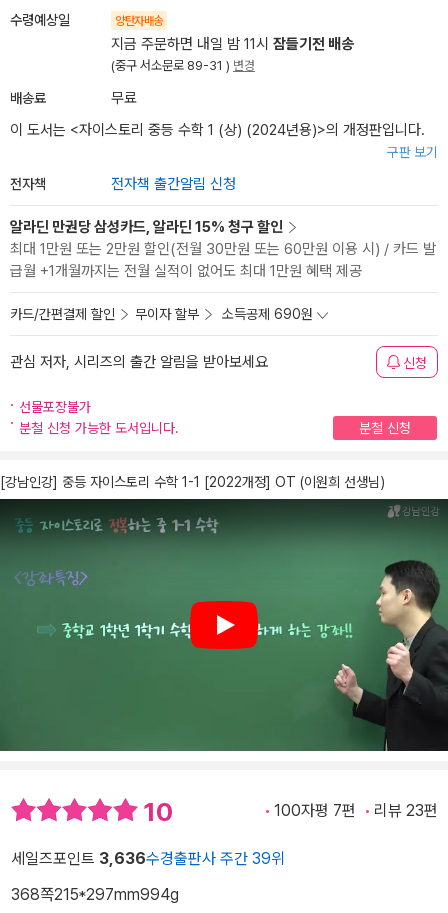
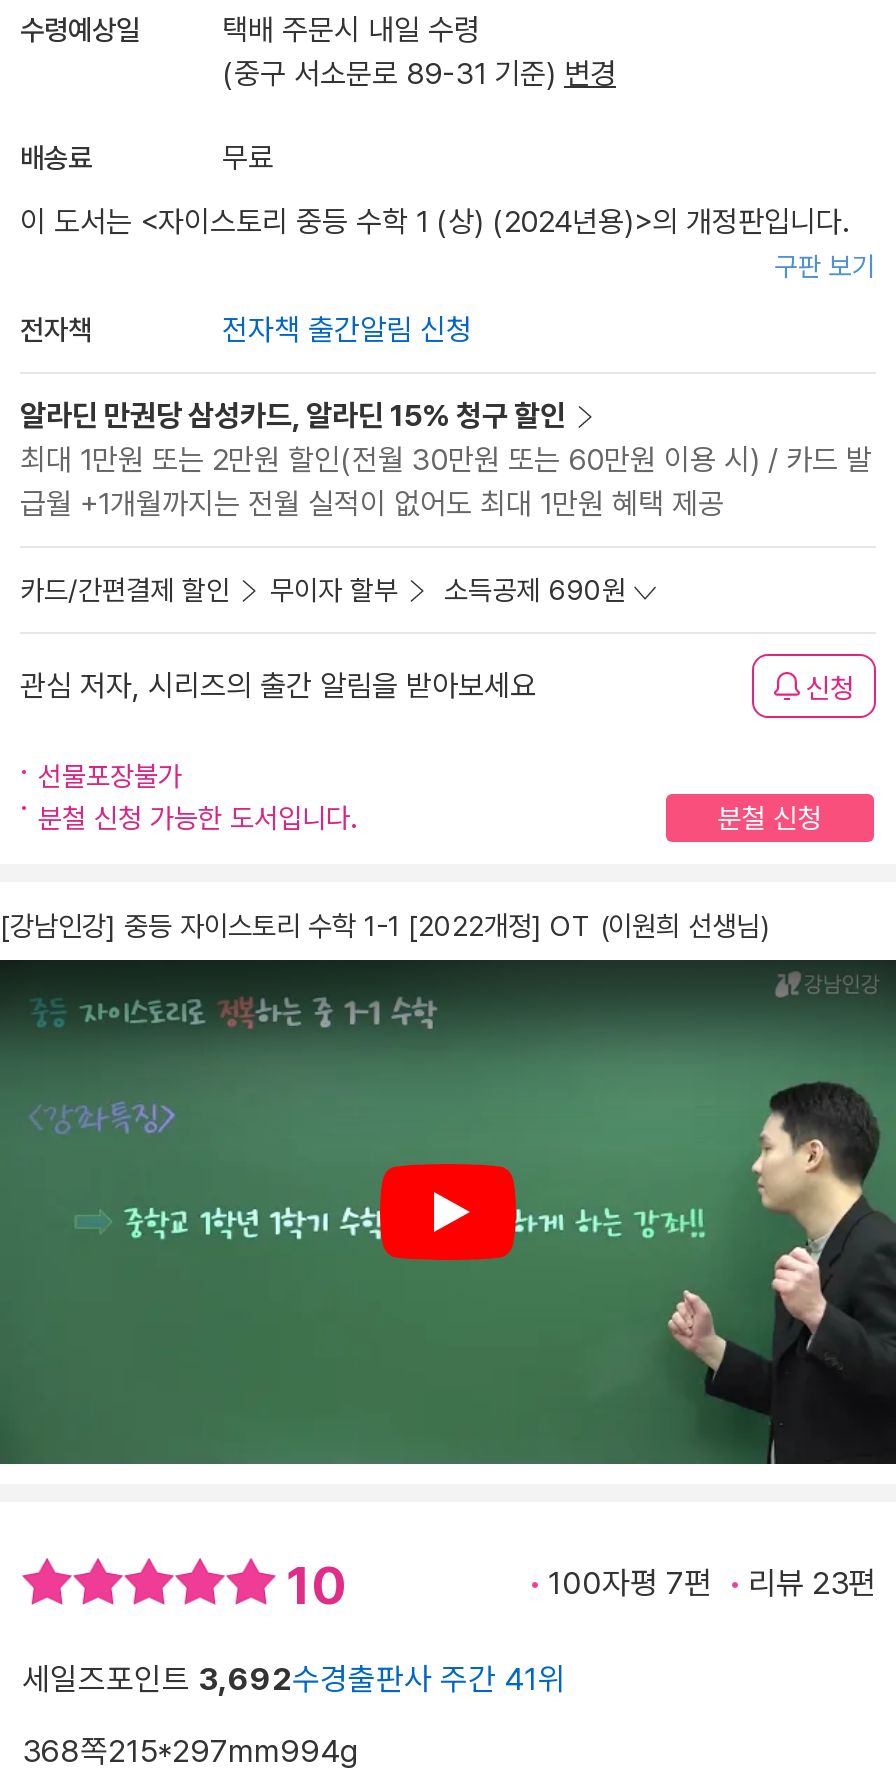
[111,14,354,73] 양탄자배송 | 지금 주문하면 내일 밤 11시 잠들기전 배송 | (중구 서소문로 89-31 ) 변경 -> [222,12,616,92] 택배 주문시 내일 수령 | (중구 서소문로 89-31 기준) 변경
[11,849,285,868] 세일즈포인트 3,636수경출판사 주간 39위 -> [22,1661,566,1699] 세일즈포인트 3,692수경출판사 주간 41위

